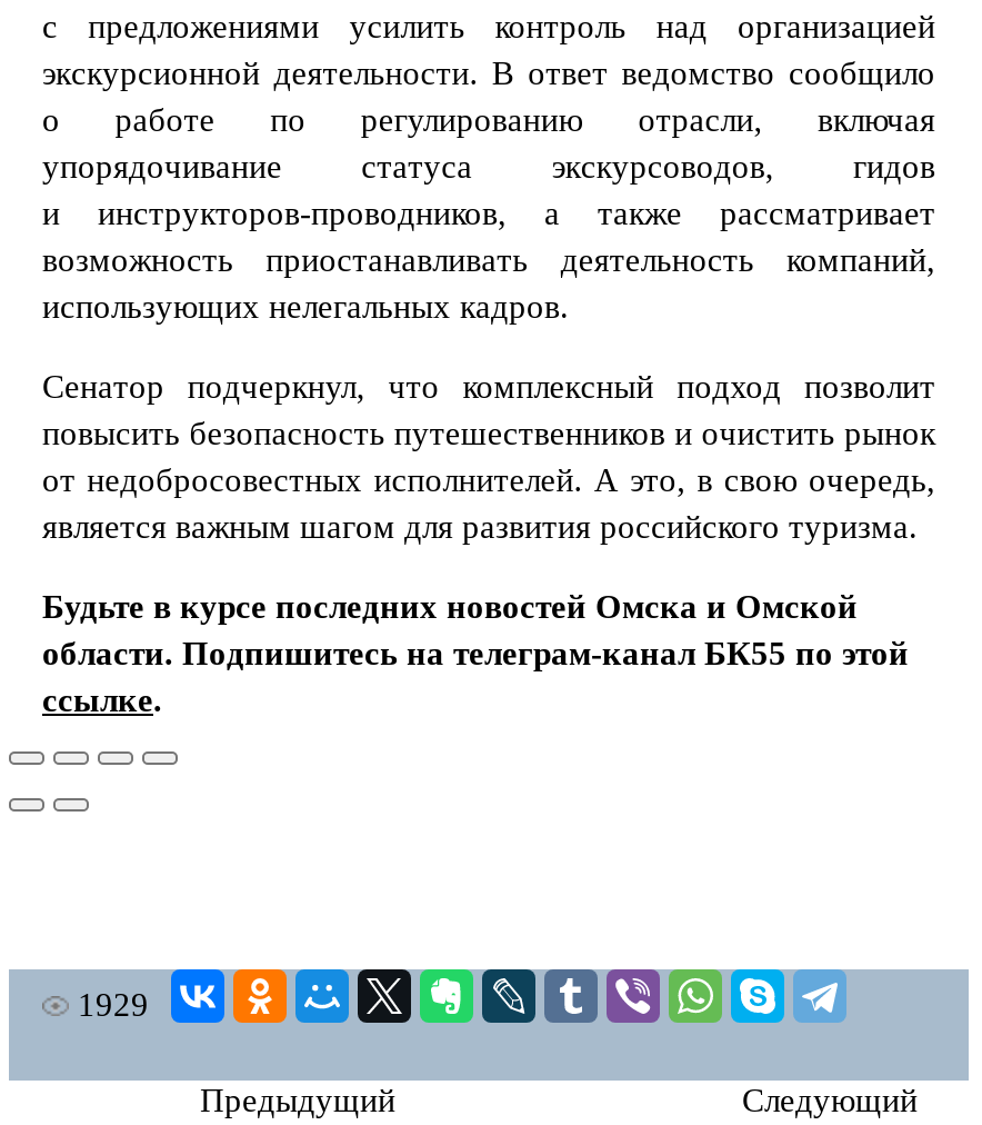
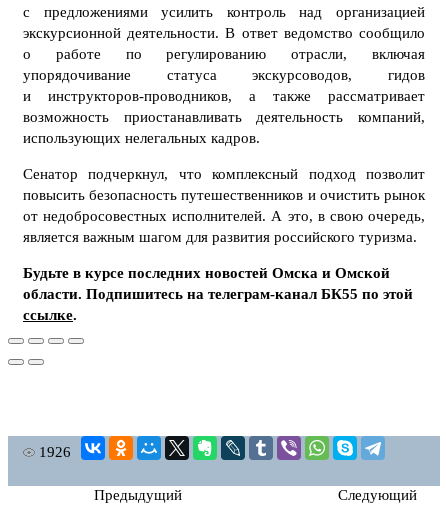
[78,986,149,1022] 1929 -> [39,444,71,460] 1926

